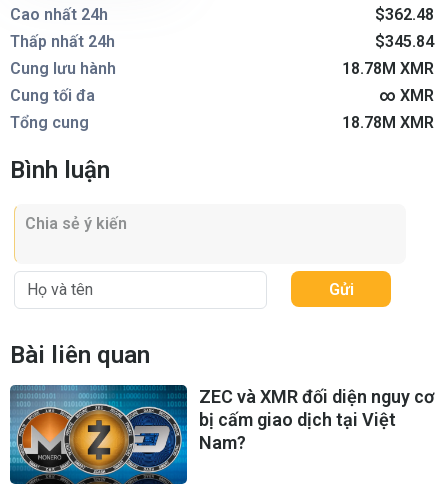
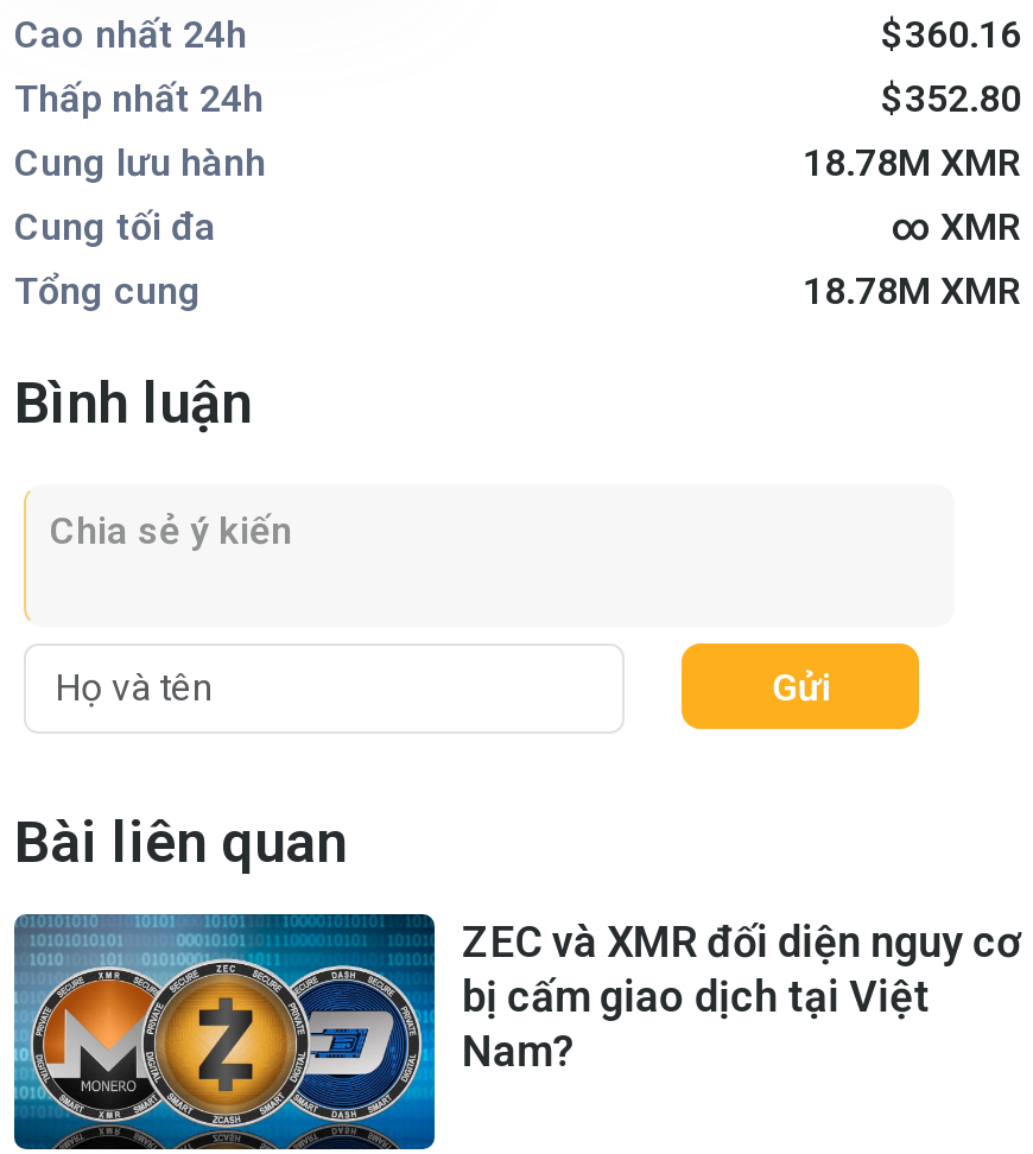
[375,5,434,24] $362.48 -> [881,12,1021,57] $360.16
[375,32,434,51] $345.84 -> [881,76,1021,121] $352.80

